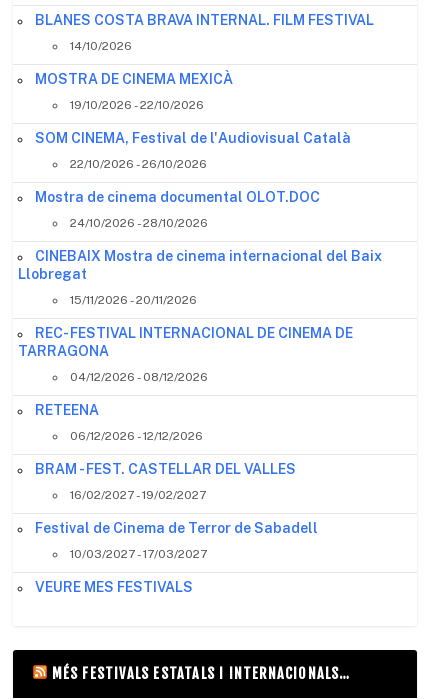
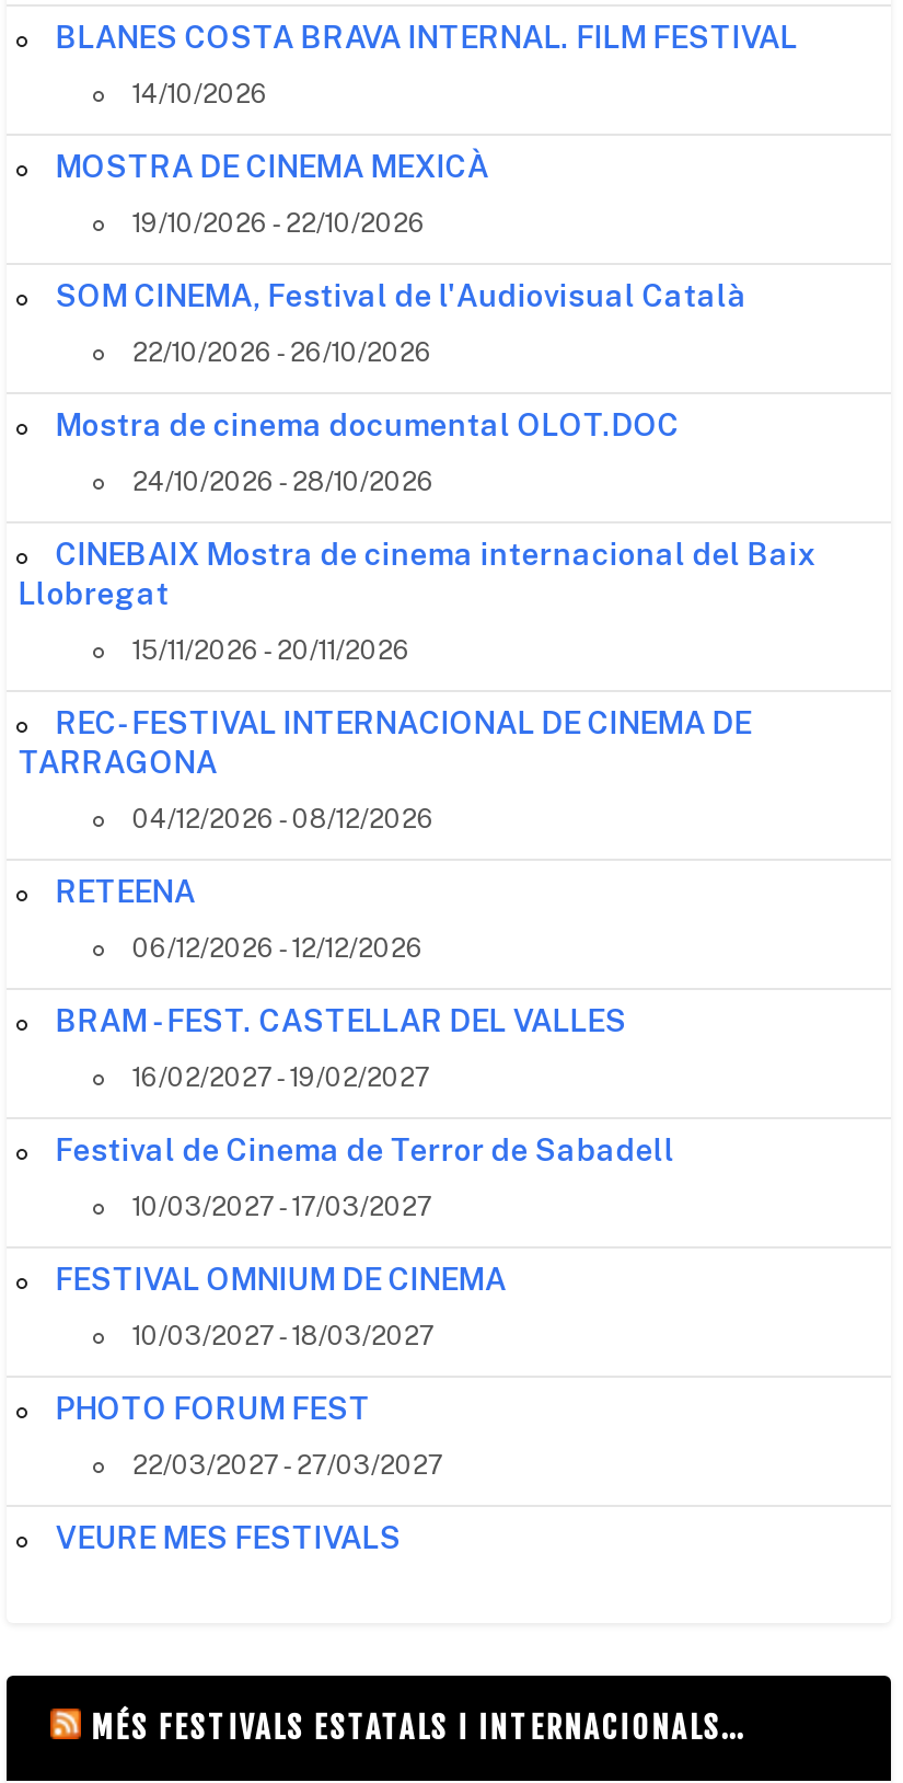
none -> [56,1262,507,1481] FESTIVAL OMNIUM DE CINEMA | 10/03/2027 - 18/03/2027 | PHOTO FORUM FEST | 22/03/2027 - 27/03/2027

